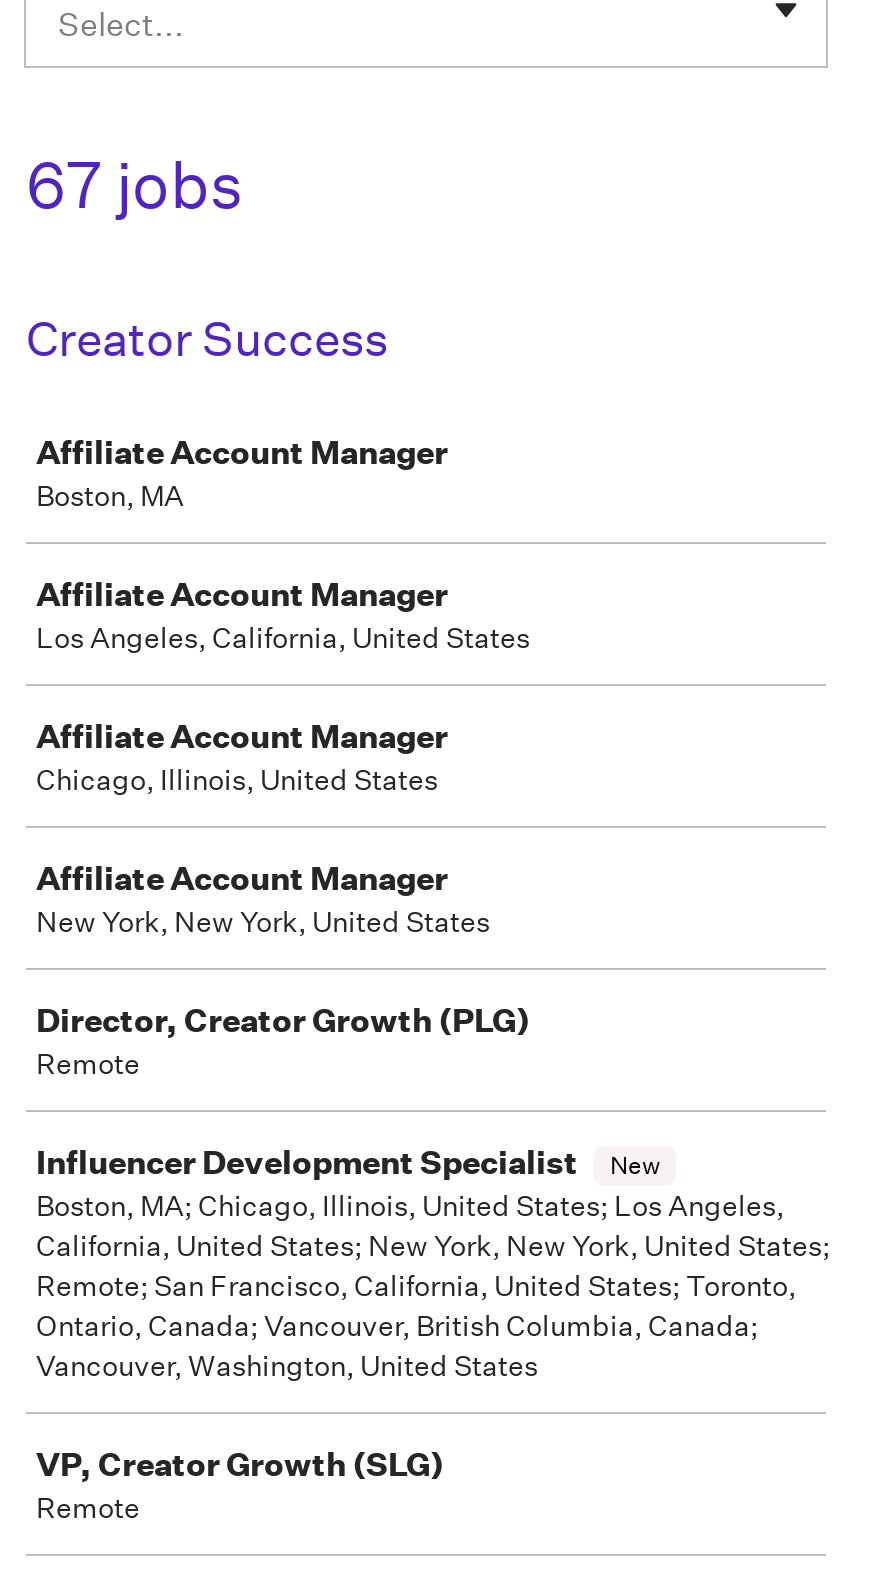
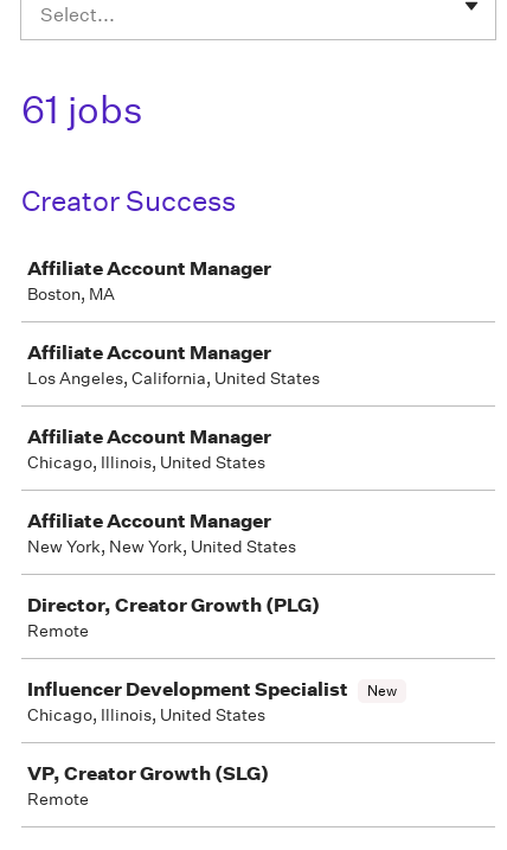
[26,146,244,224] 67 jobs -> [21,87,143,133] 61 jobs
[36,1188,830,1384] Boston, MA; Chicago, Illinois, United States; Los Angeles, | California, United States; New York, New York, United States; | Remote; San Francisco, California, United States; Toronto, | Ontario, Canada; Vancouver, British Columbia, Canada; | Vancouver, Washington, United States -> [27,704,265,726] Chicago, Illinois, United States

